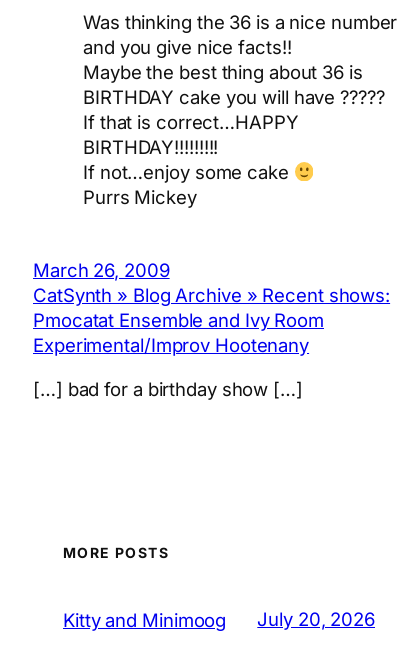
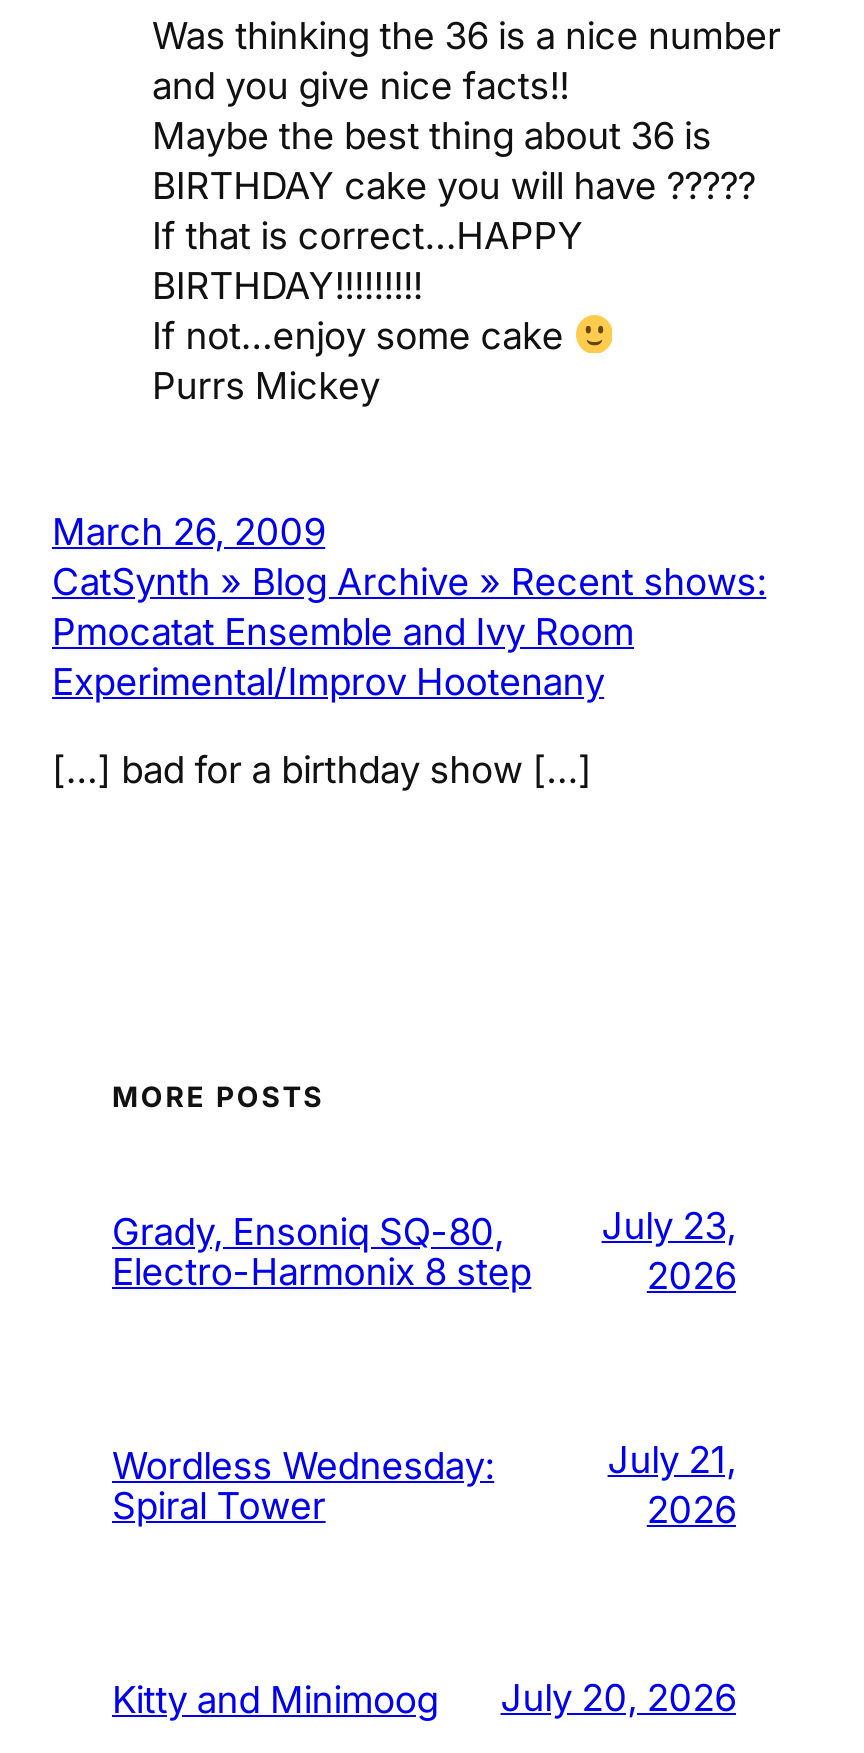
none -> [112,1209,531,1293] Grady, Ensoniq SQ-80, | Electro-Harmonix 8 step
none -> [112,1443,494,1527] Wordless Wednesday: | Spiral Tower
none -> [602,1203,736,1297] July 23, | 2026
none -> [608,1437,736,1531] July 21, | 2026

